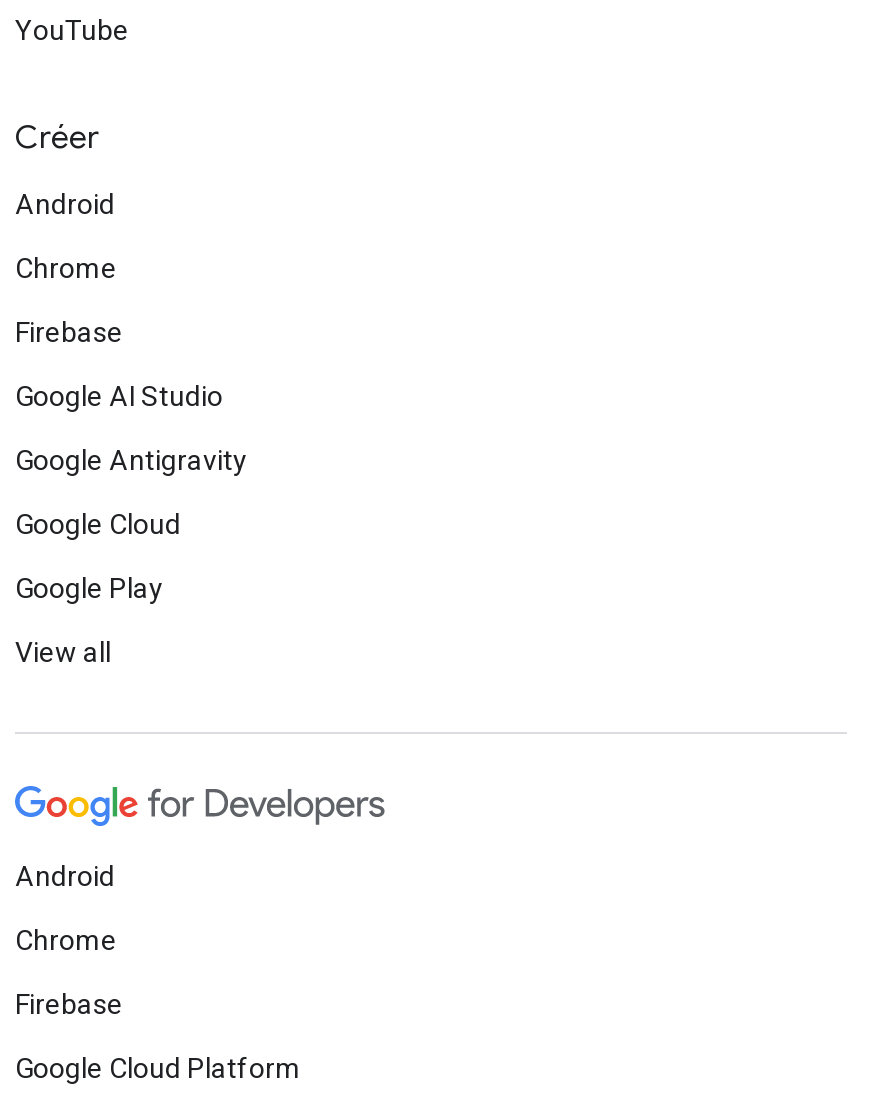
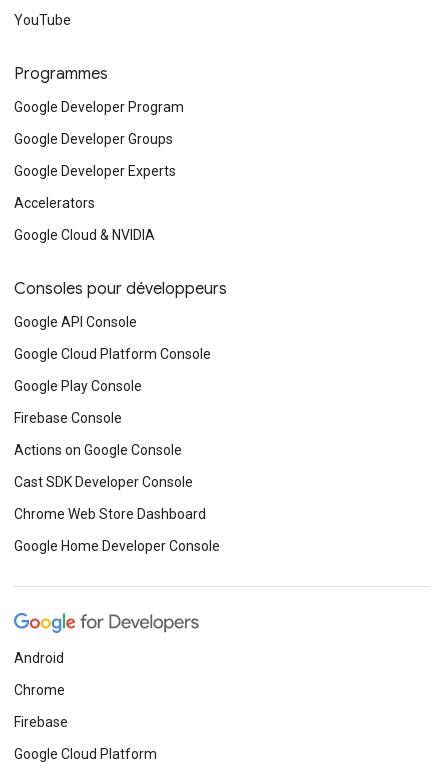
[15,118,247,668] Créer | Android | Chrome | Firebase | Google AI Studio | Google Antigravity | Google Cloud | Google Play | View all -> [14,64,227,554] Programmes | Google Developer Program | Google Developer Groups | Google Developer Experts | Accelerators | Google Cloud & NVIDIA | Consoles pour développeurs | Google API Console | Google Cloud Platform Console | Google Play Console | Firebase Console | Actions on Google Console | Cast SDK Developer Console | Chrome Web Store Dashboard | Google Home Developer Console

